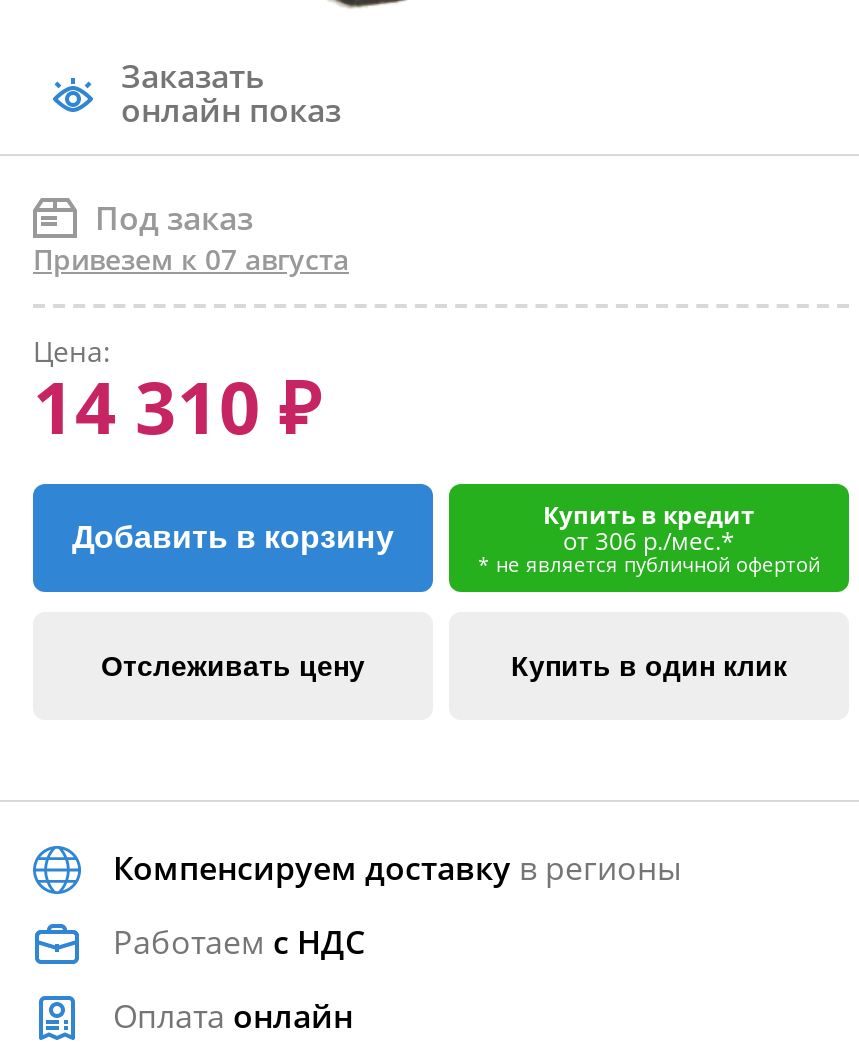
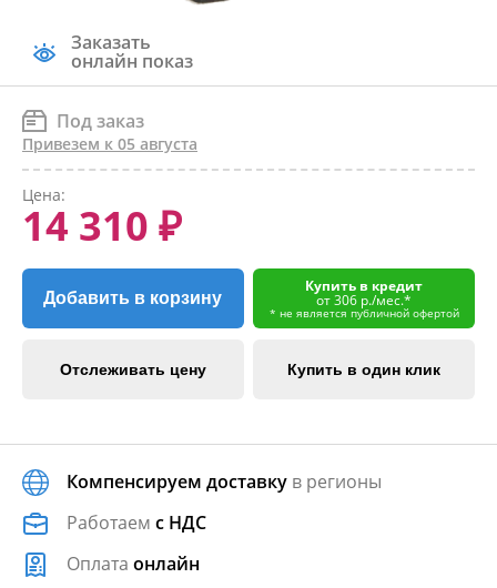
[33,240,349,278] Привезем к 07 августа -> [22,133,197,154] Привезем к 05 августа

